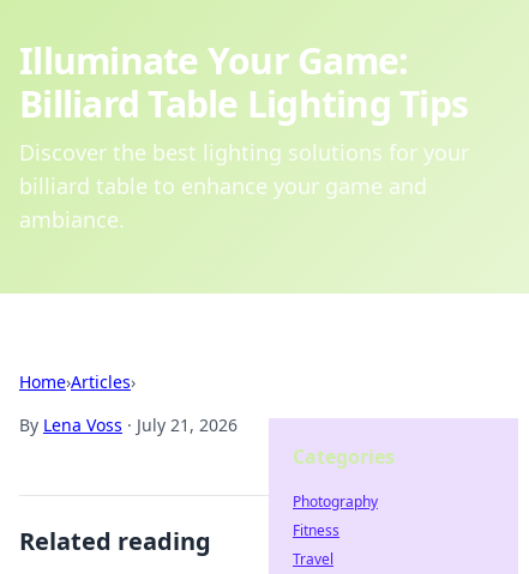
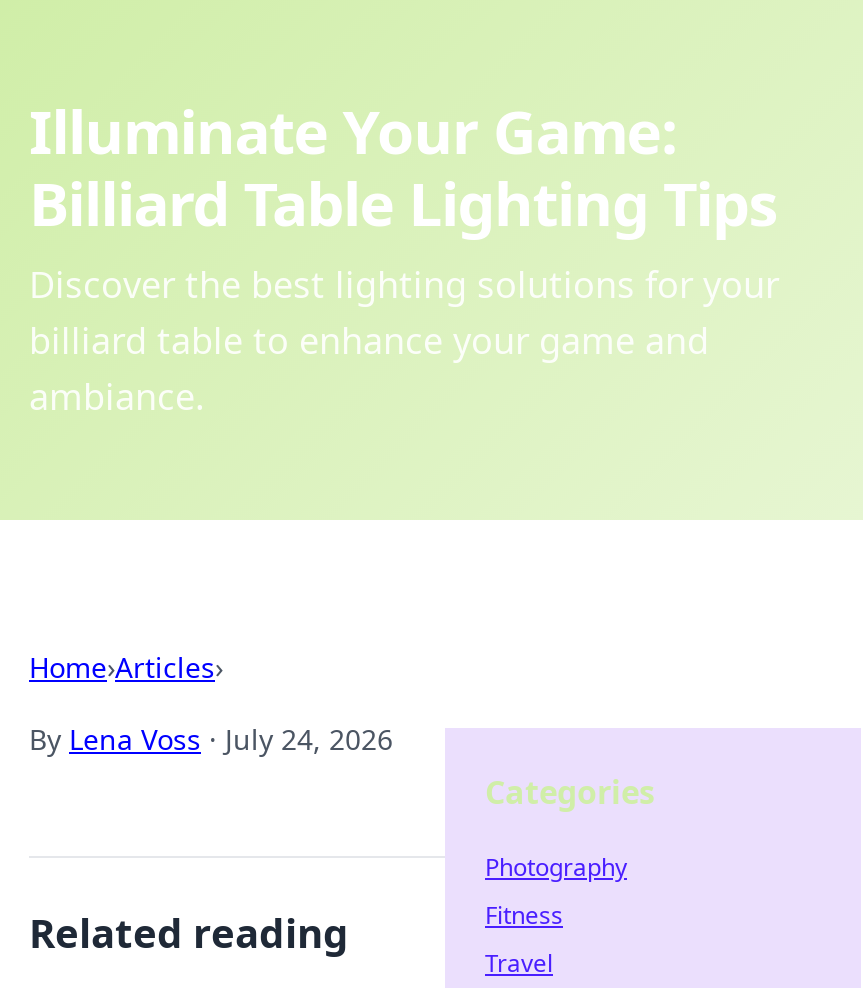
[19,413,238,436] By Lena Voss · July 21, 2026 -> [29,720,393,758] By Lena Voss · July 24, 2026

